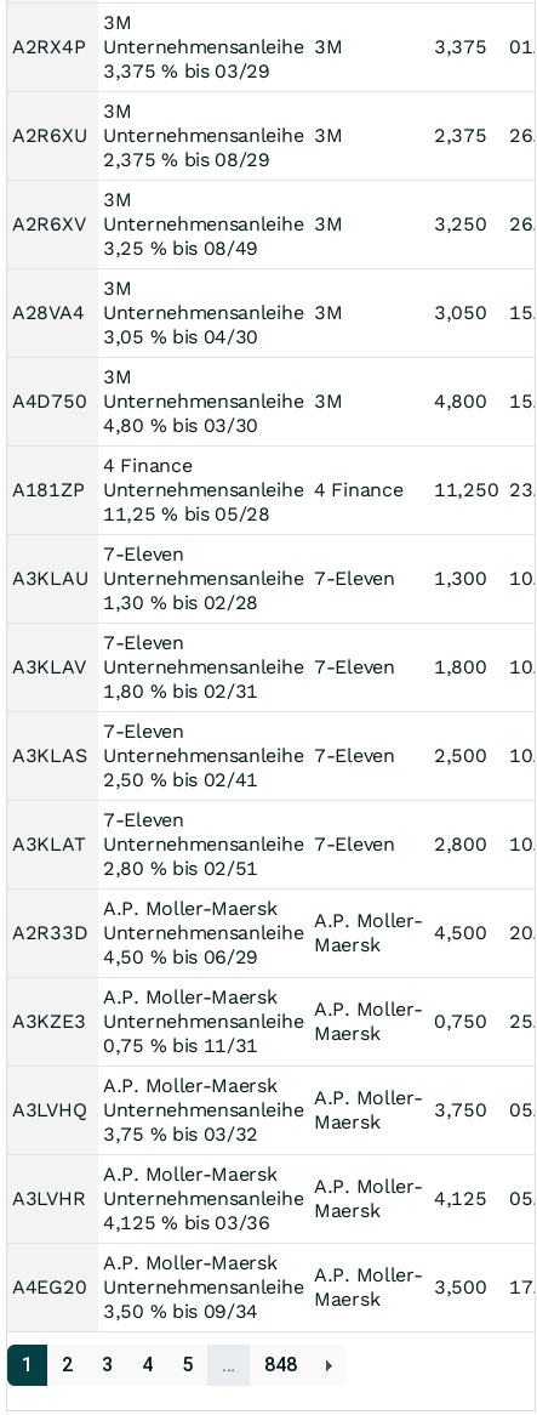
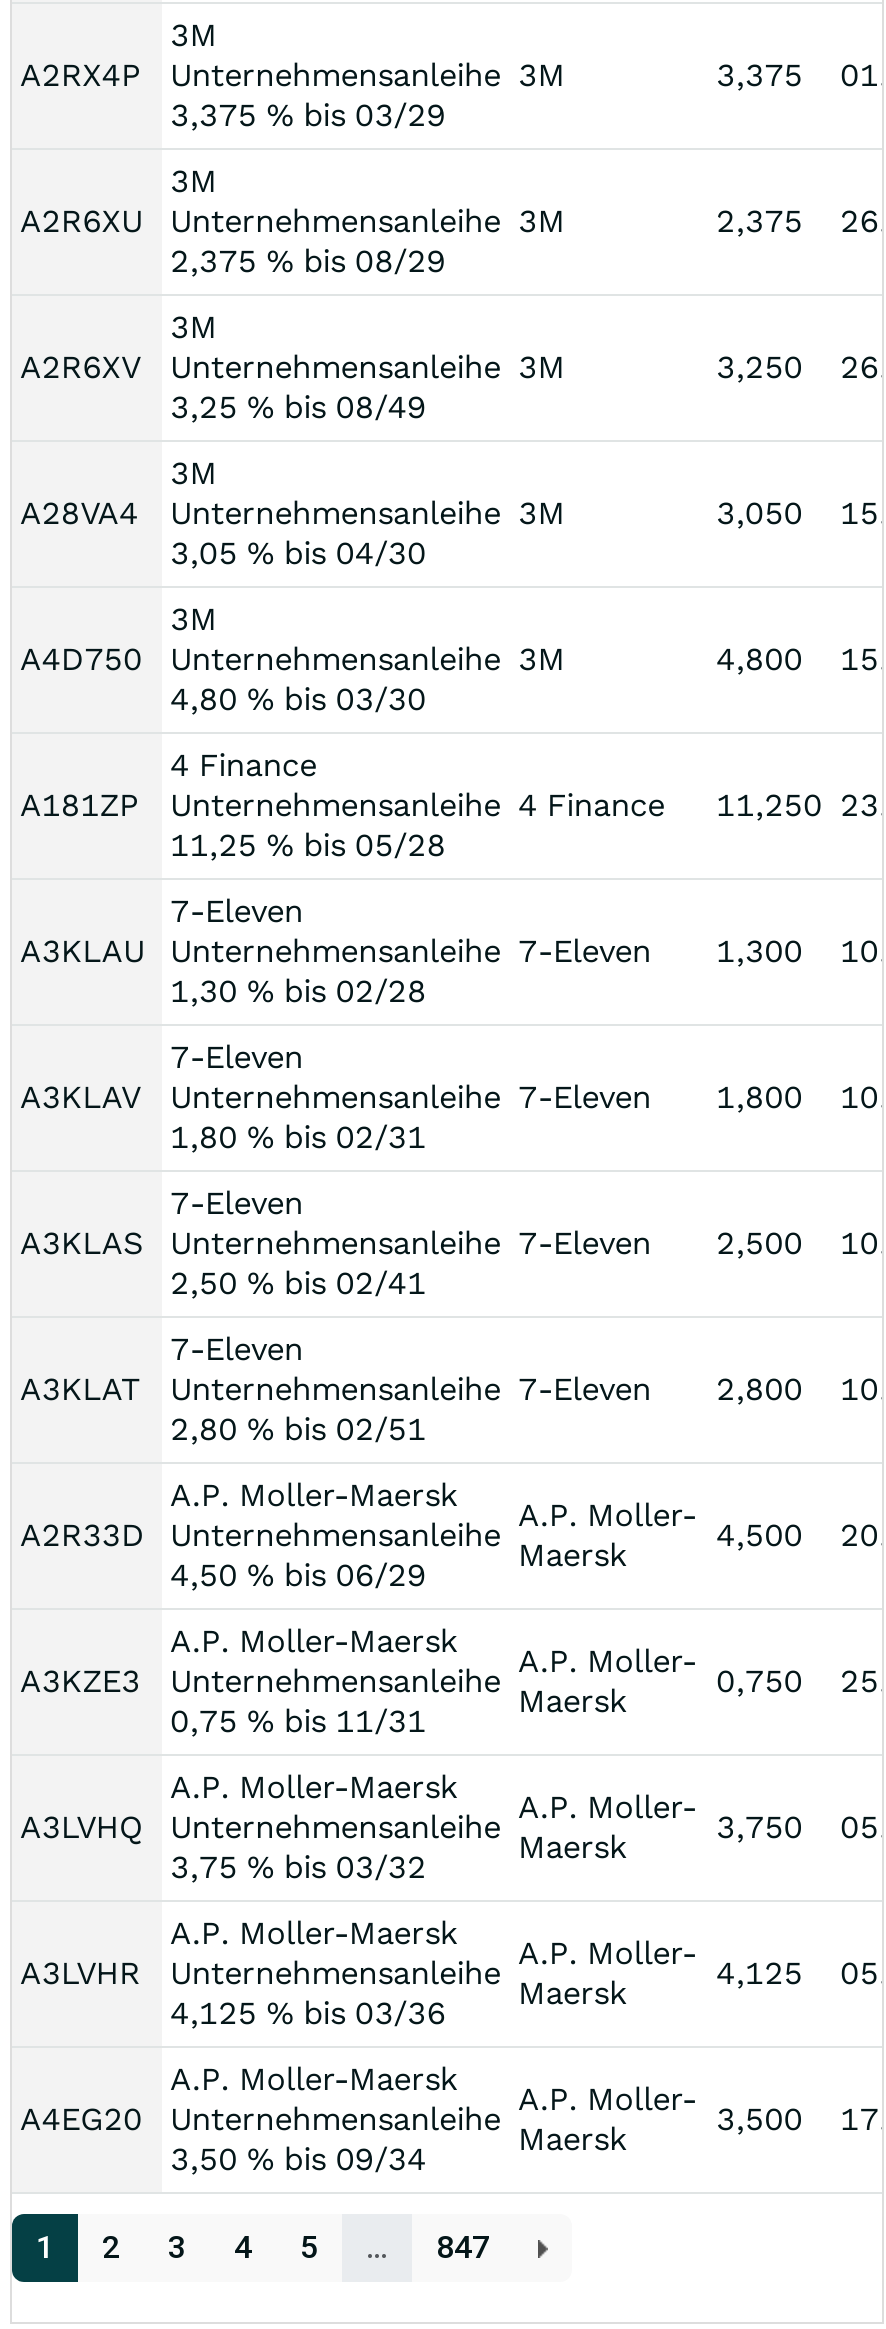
[264,1353,297,1376] 848 -> [436,2228,490,2266] 847

